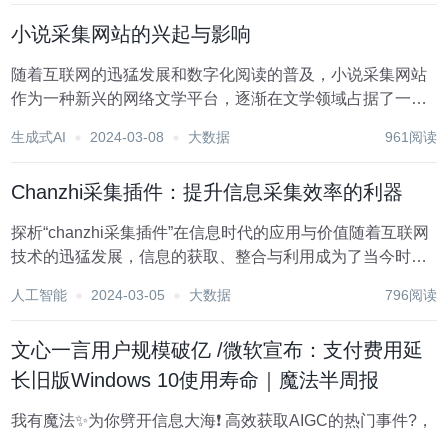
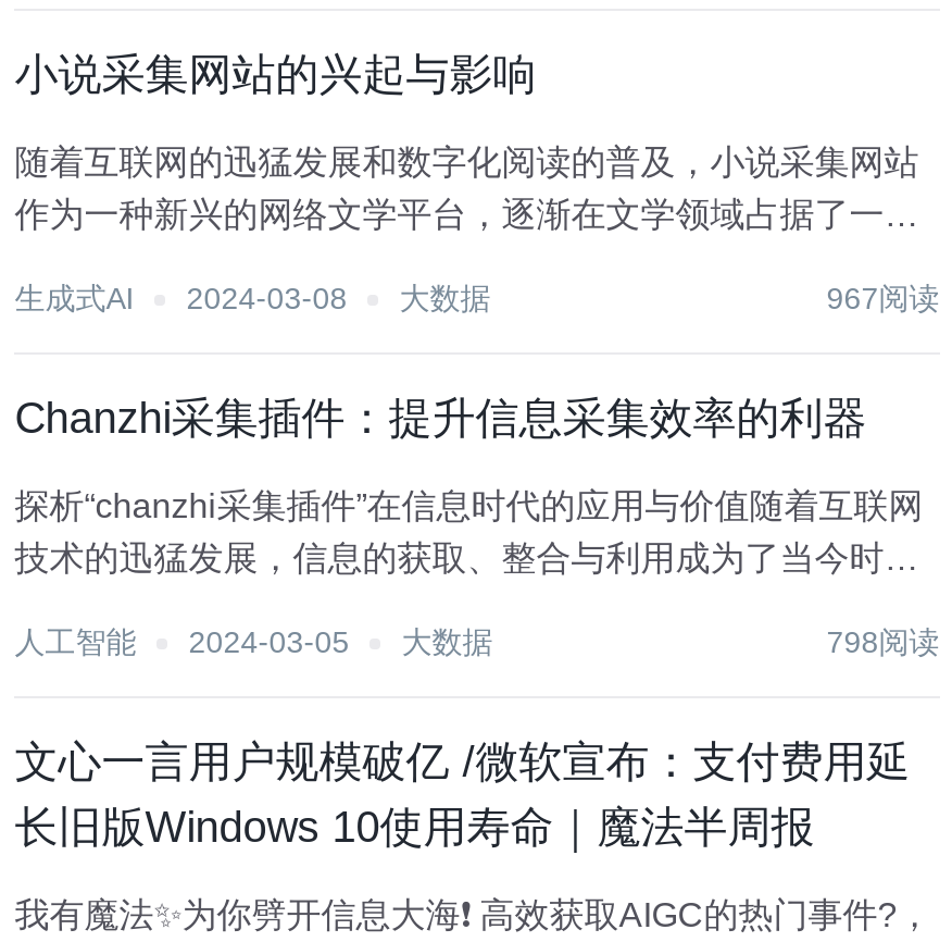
[385,129,437,145] 961阅读 -> [827,281,940,315] 967阅读
[385,287,437,303] 796阅读 -> [827,624,940,659] 798阅读

